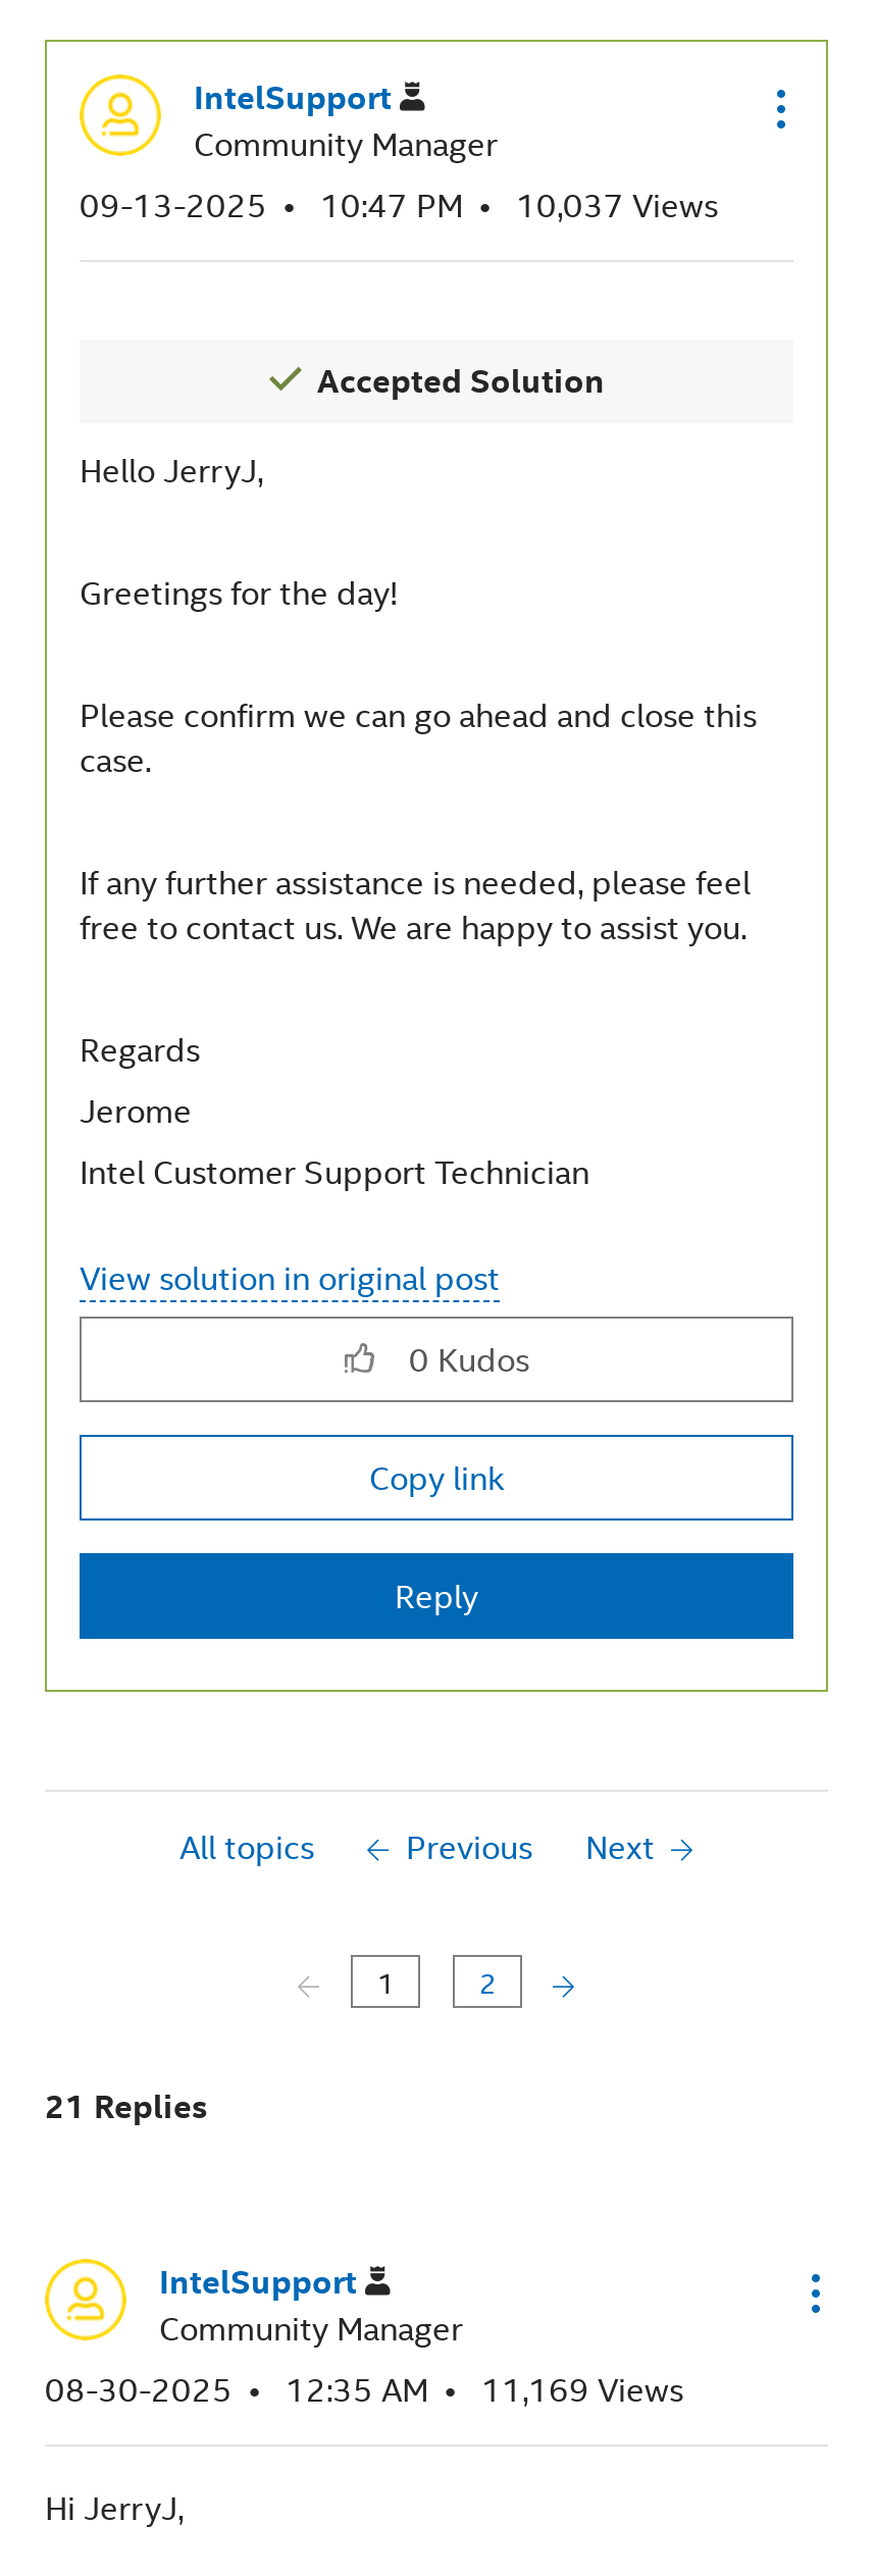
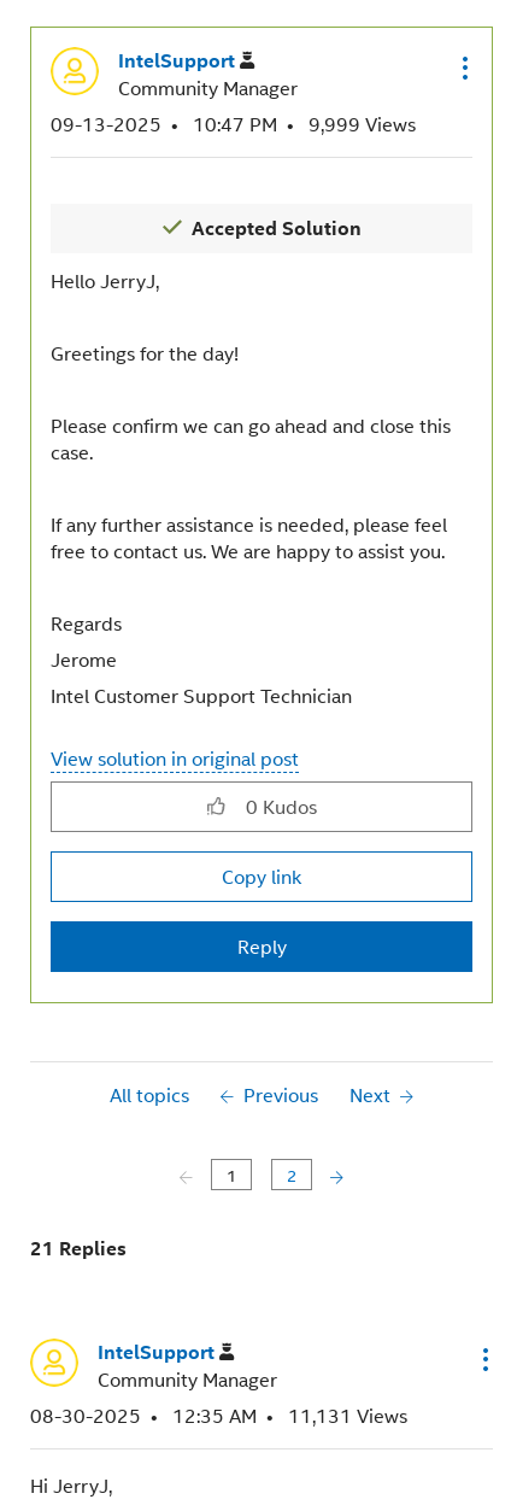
[80,181,718,227] 09-13-2025 10:47 PM 10,037 Views -> [51,110,416,137] 09-13-2025 10:47 PM 9,999 Views
[45,2365,683,2412] 08-30-2025 12:35 AM 11,169 Views -> [30,1401,407,1429] 08-30-2025 12:35 AM 11,131 Views

